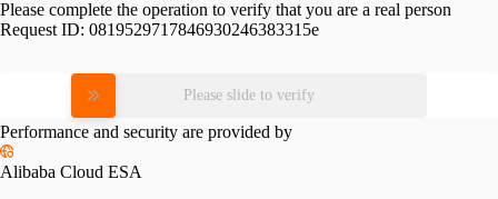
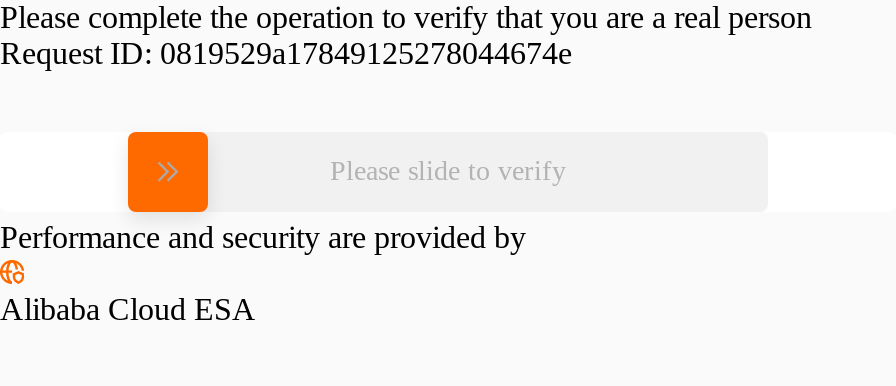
[0,20,319,39] Request ID: 0819529717846930246383315e -> [0,36,572,70] Request ID: 0819529a17849125278044674e

